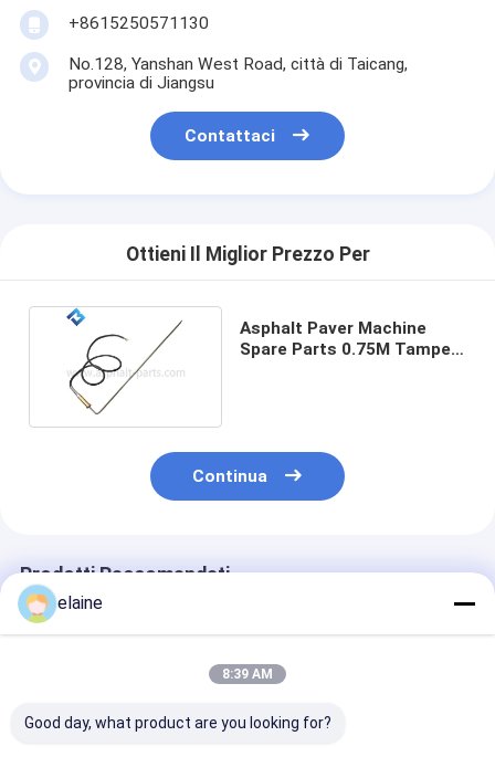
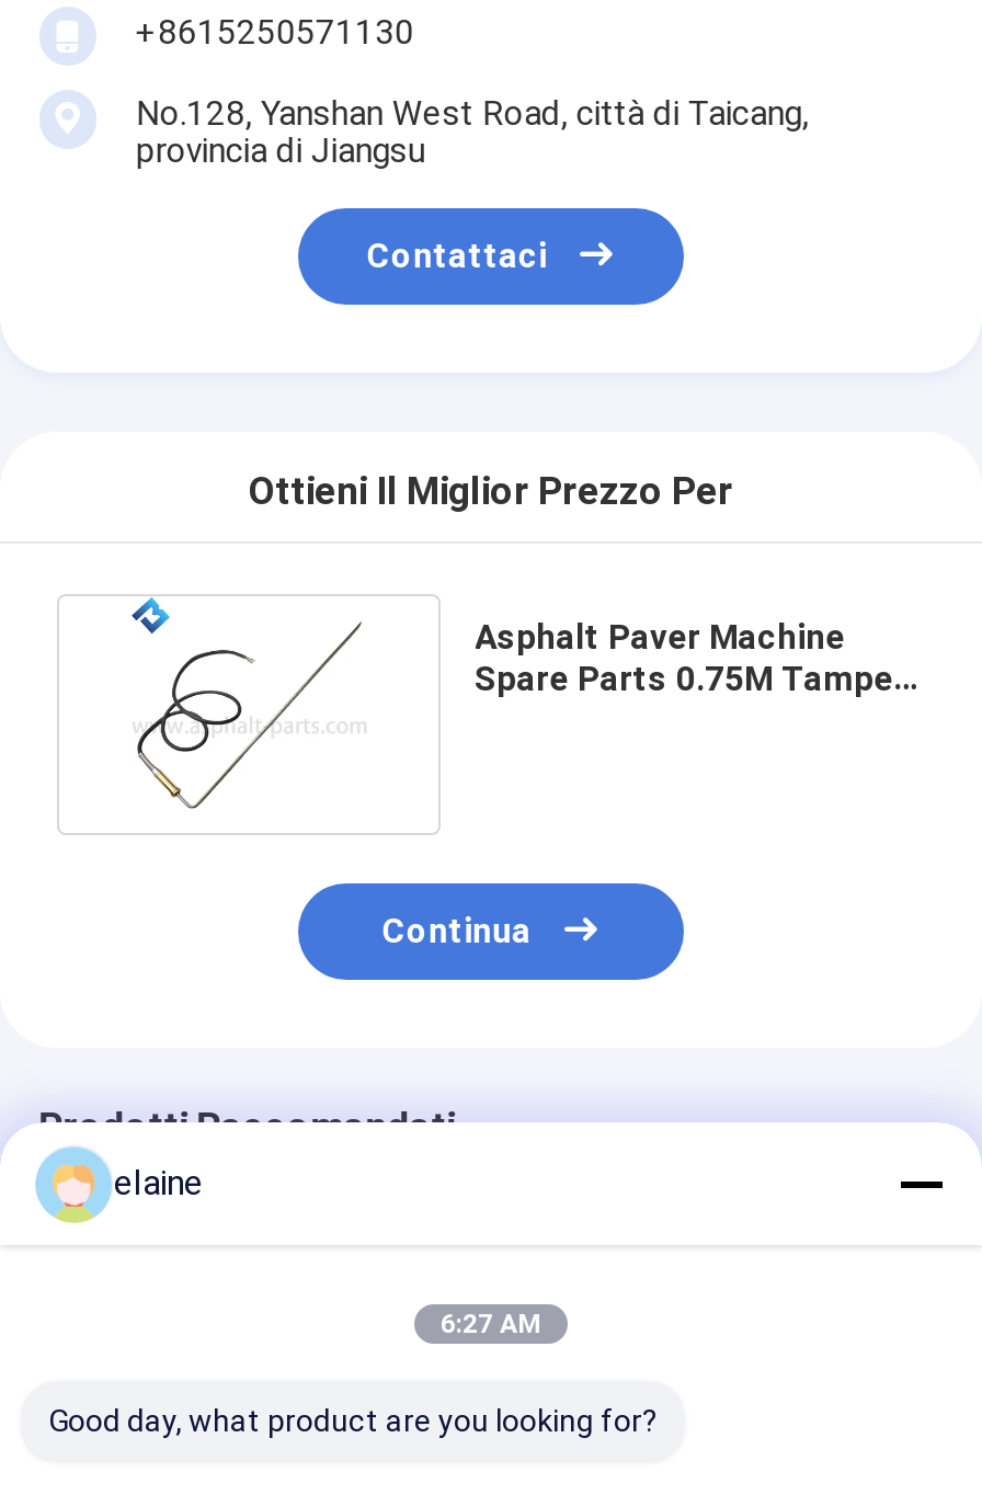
[222,666,273,682] 8:39 AM -> [441,1309,541,1339] 6:27 AM

